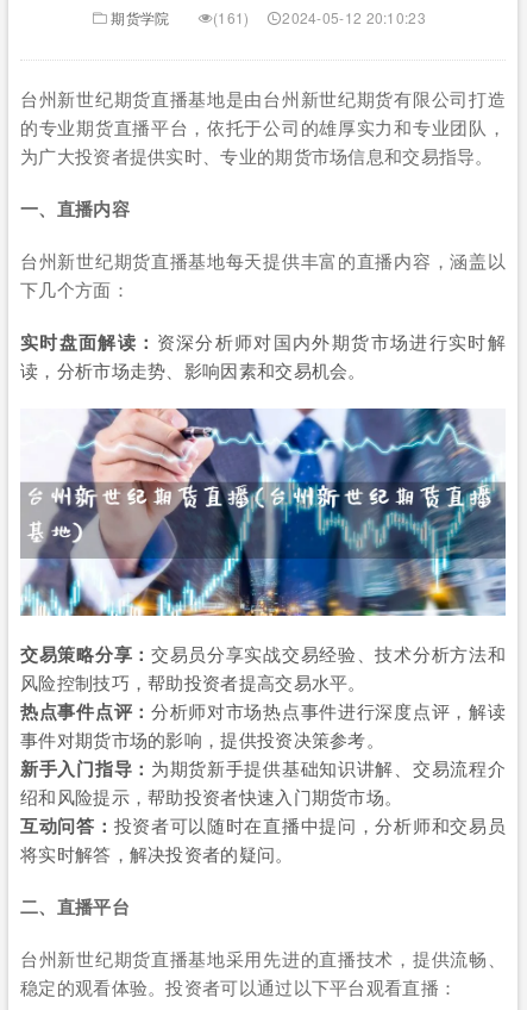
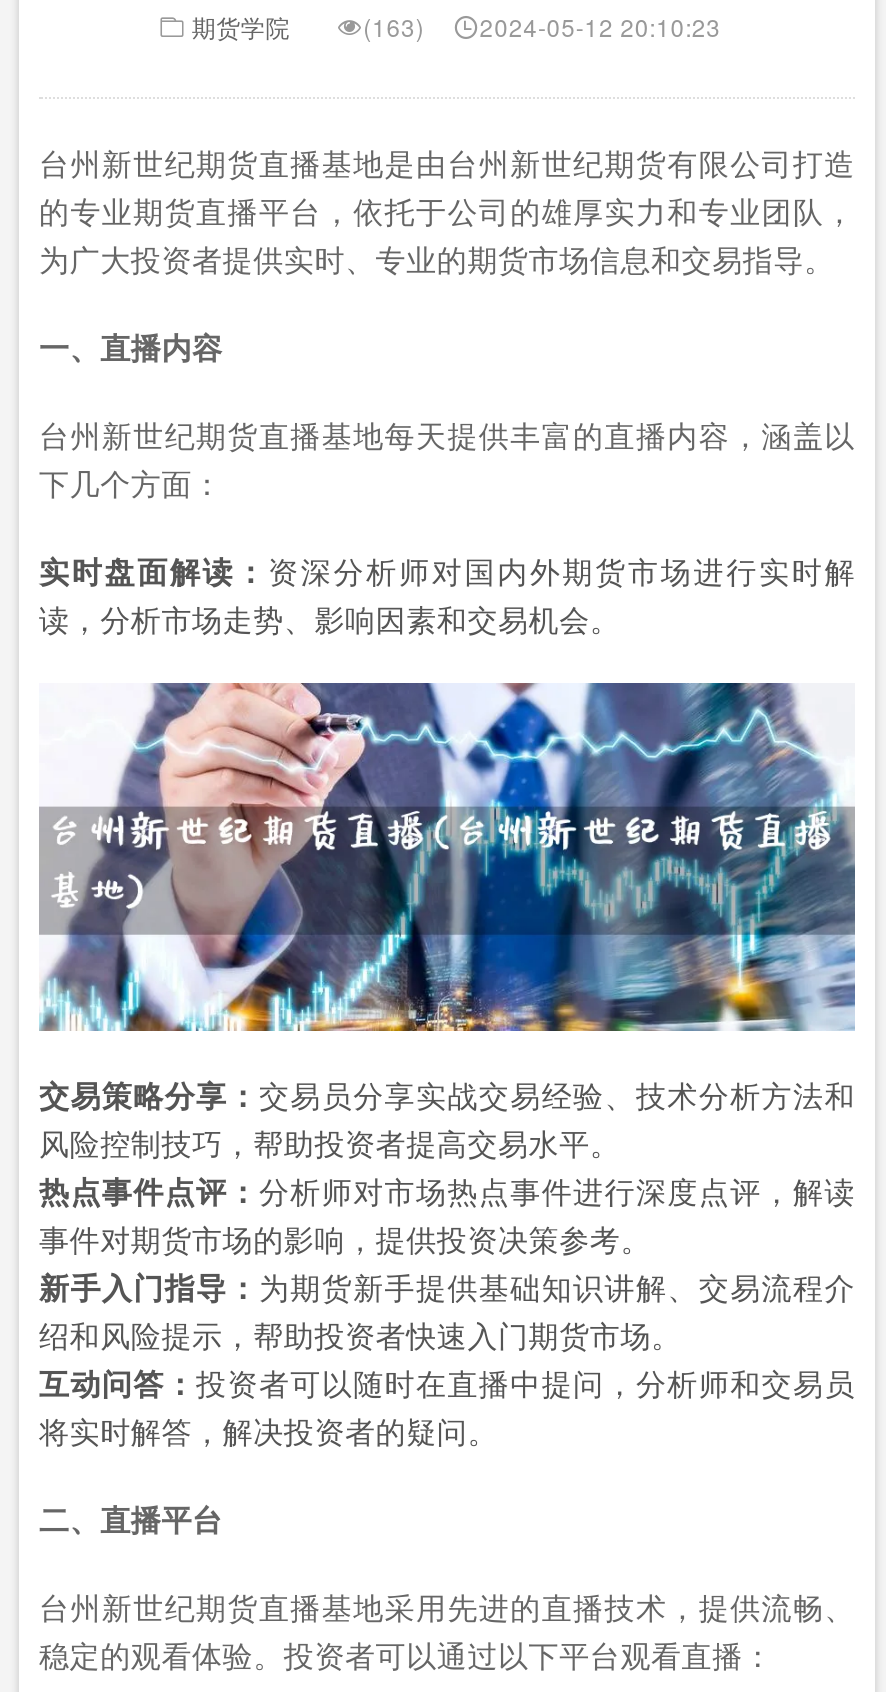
[213,7,426,27] (161) 2024-05-12 20:10:23 -> [363,9,721,43] (163) 2024-05-12 20:10:23

